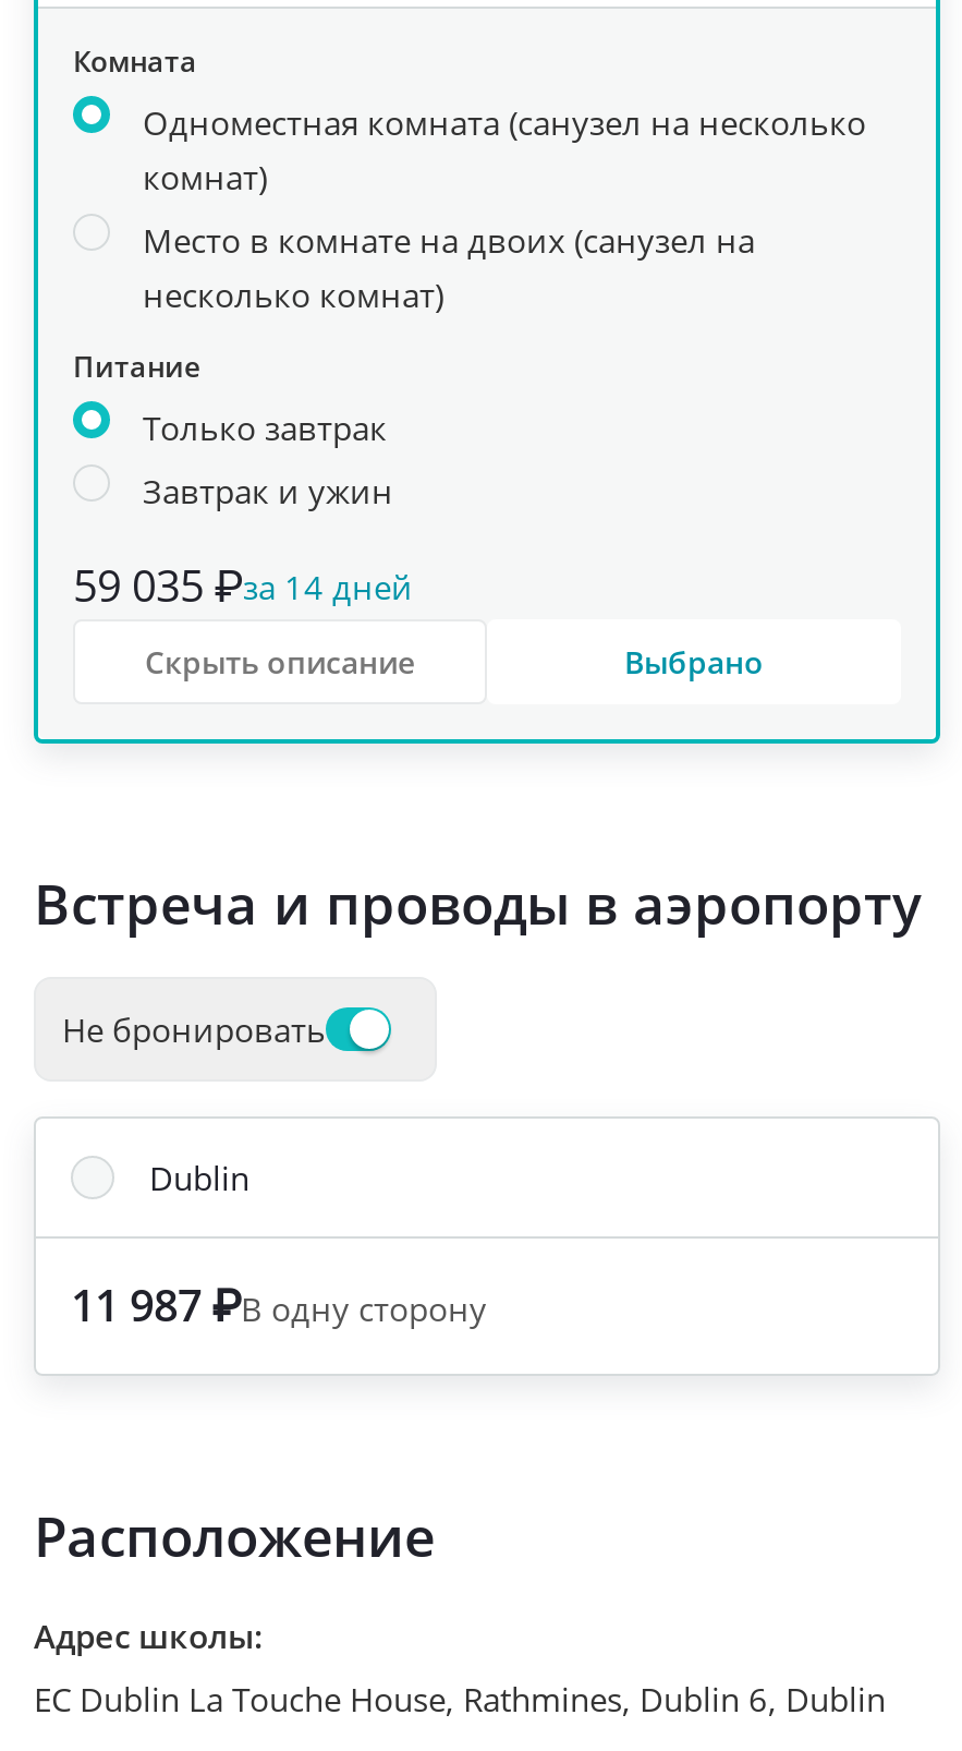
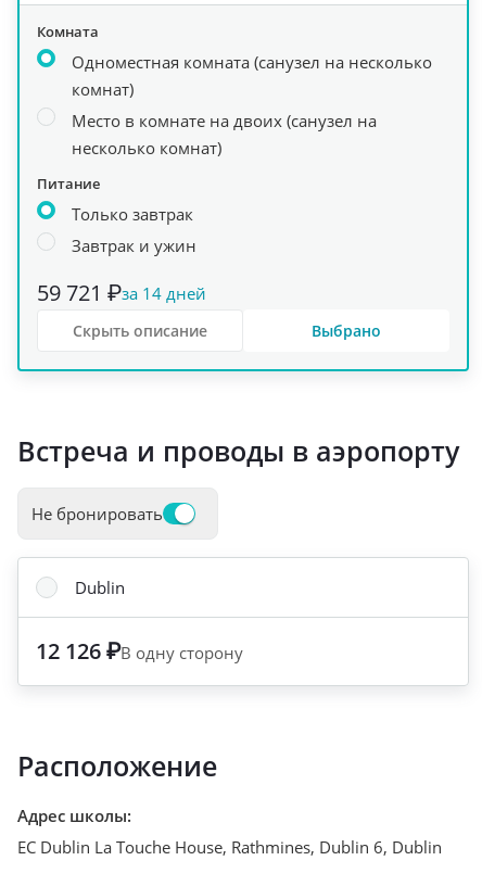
[73,557,413,616] 59 035 ₽за 14 дней -> [37,278,206,308] 59 721 ₽за 14 дней
[71,1277,487,1335] 11 987 ₽В одну сторону -> [36,637,243,666] 12 126 ₽В одну сторону

